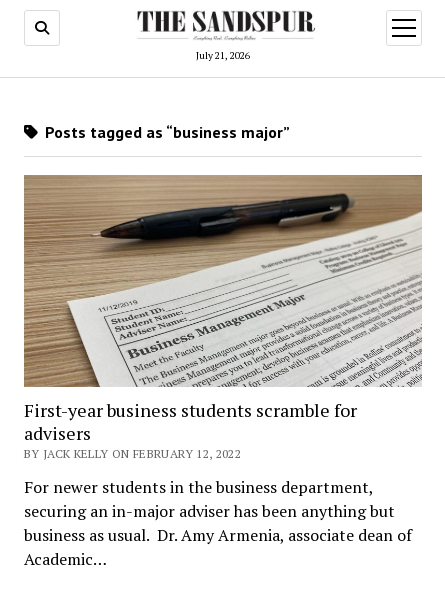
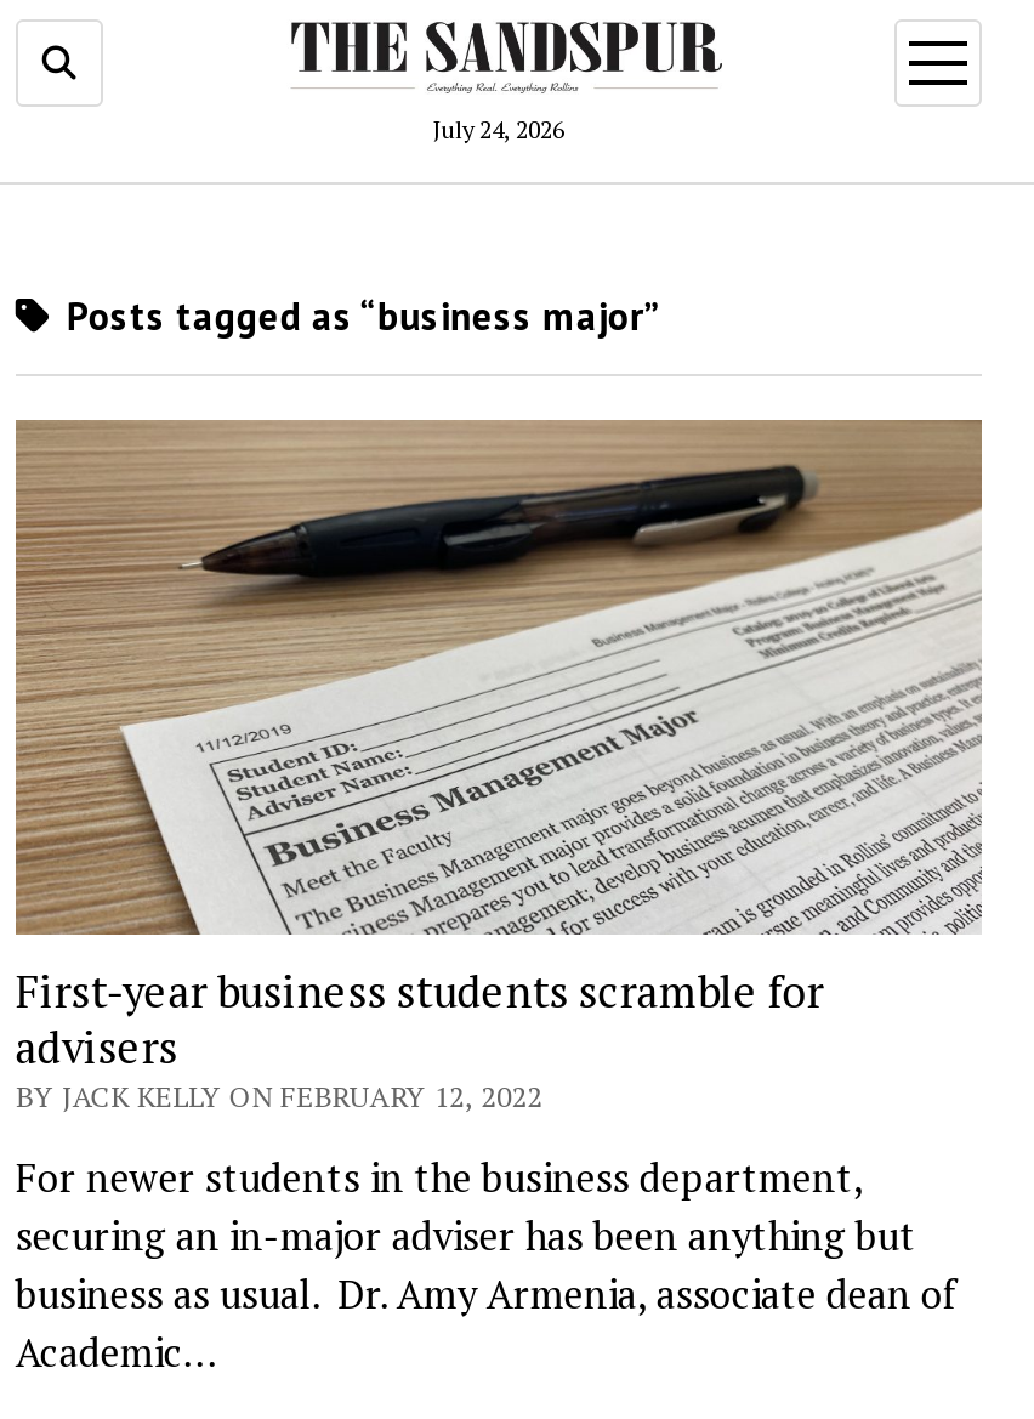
[196,49,250,62] July 21, 2026 -> [433,113,564,145] July 24, 2026

